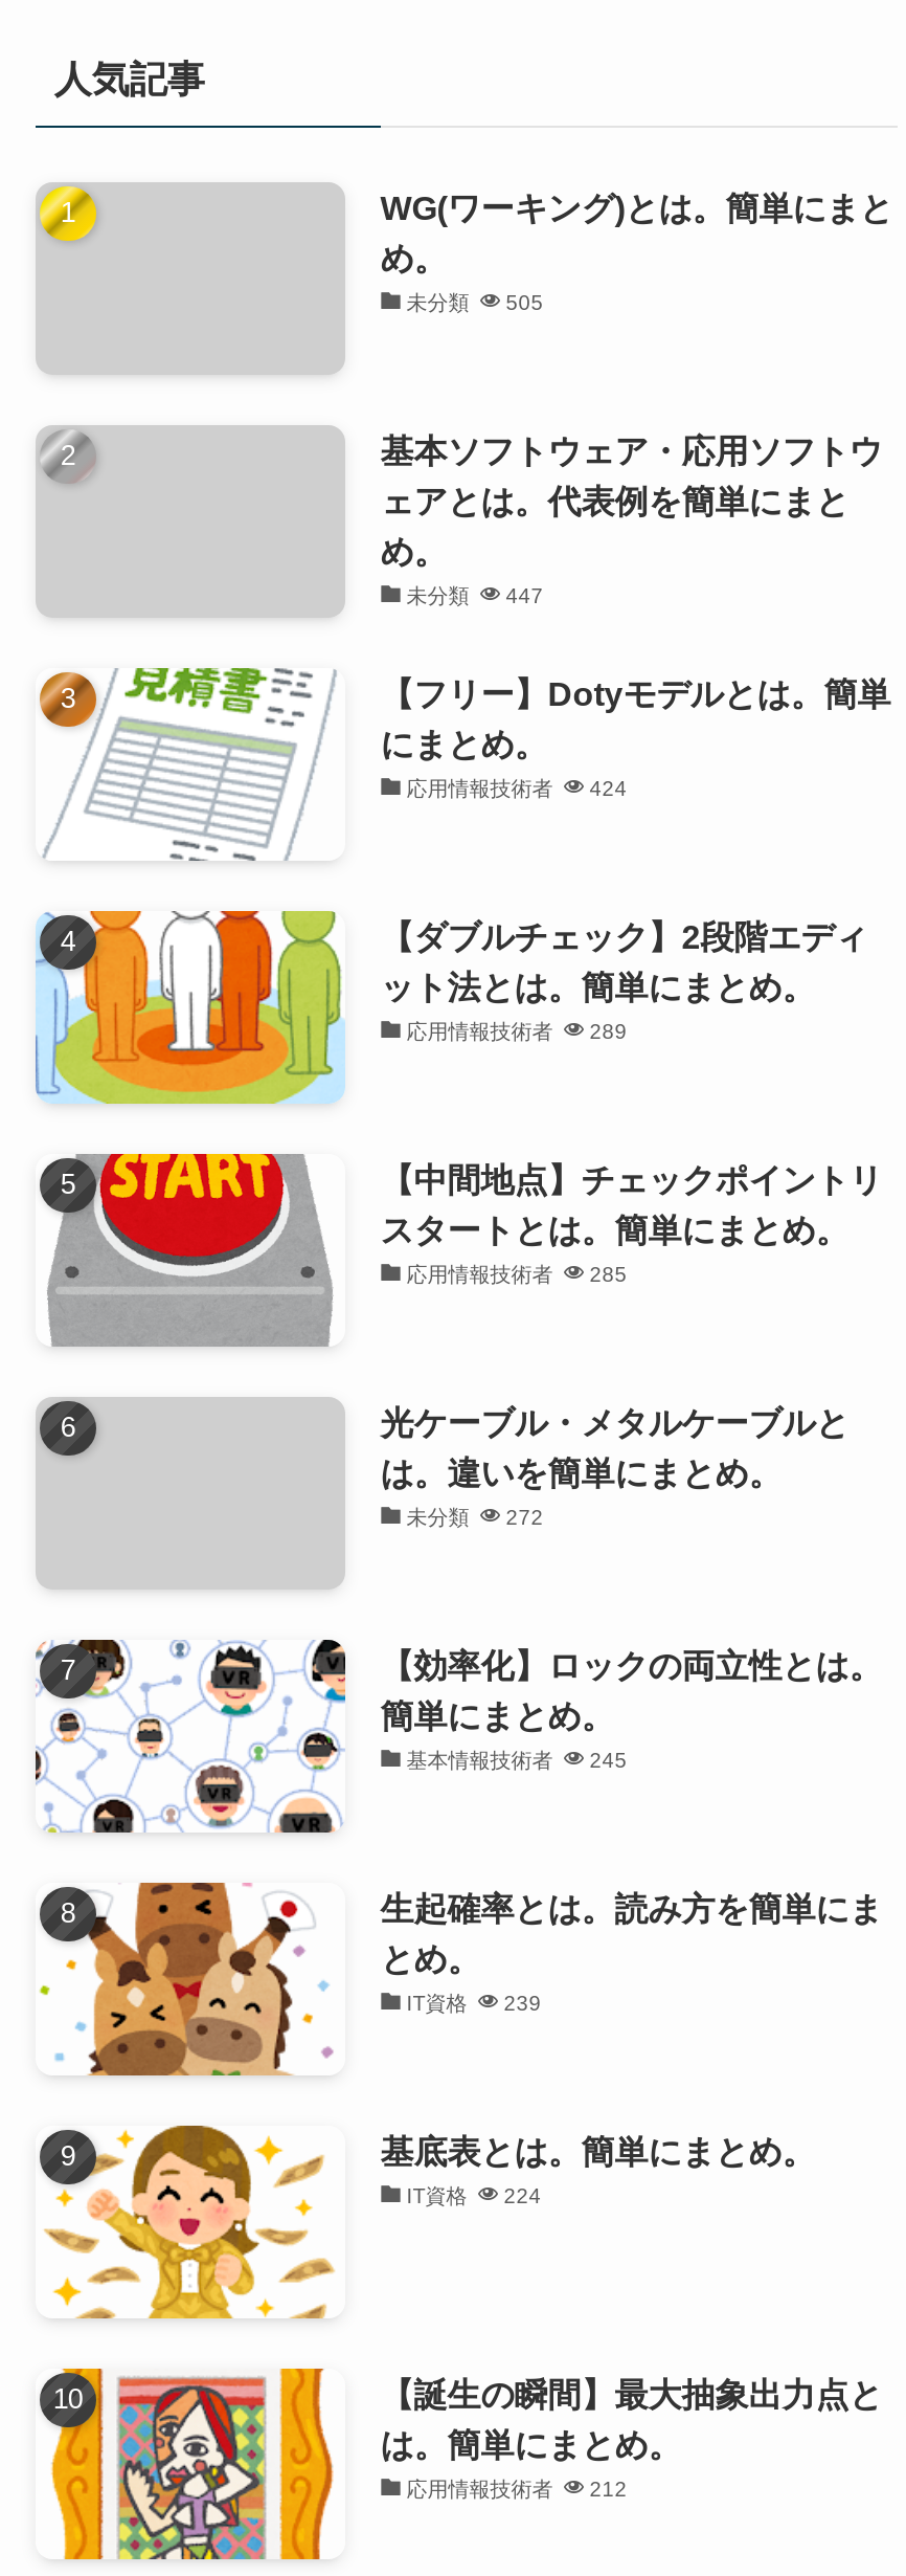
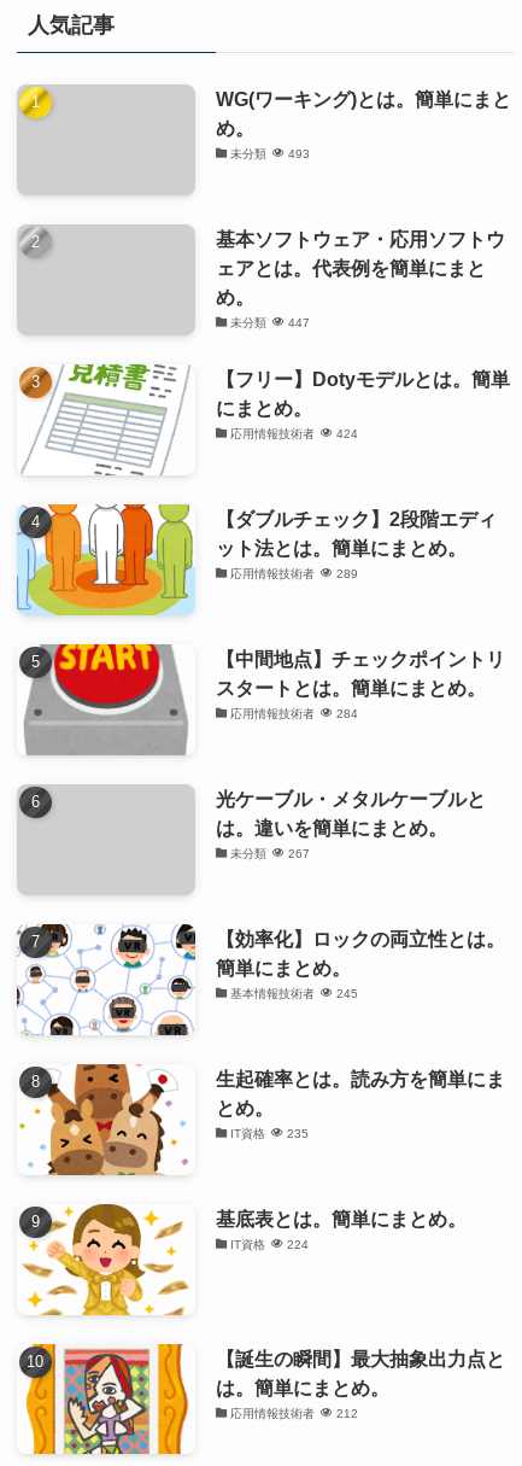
[407,292,544,315] 未分類 505 -> [231,148,310,161] 未分類 493
[407,1263,627,1287] 応用情報技術者 285 -> [231,707,358,721] 応用情報技術者 284
[407,1506,544,1529] 未分類 272 -> [231,847,310,861] 未分類 267
[407,1991,542,2015] IT資格 239 -> [231,1127,308,1140] IT資格 235

